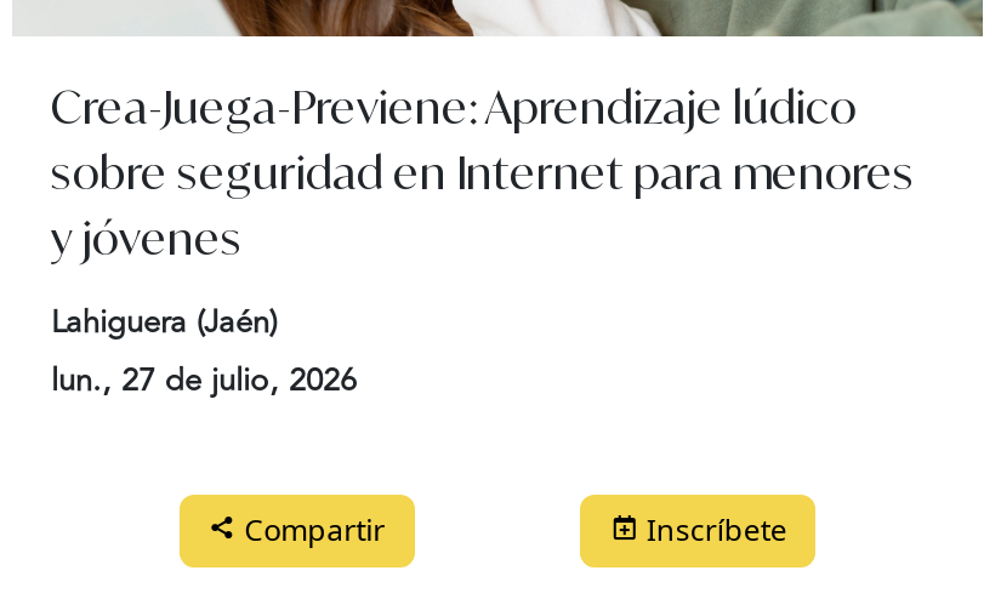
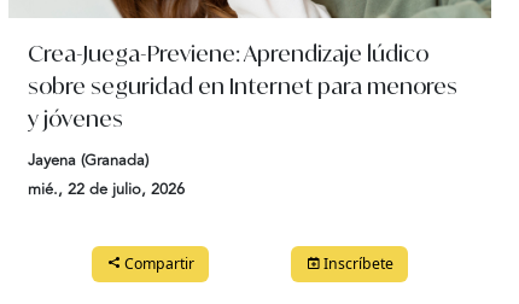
[51,298,357,405] Lahiguera (Jaén) | lun., 27 de julio, 2026 -> [28,148,185,201] Jayena (Granada) | mié., 22 de julio, 2026

